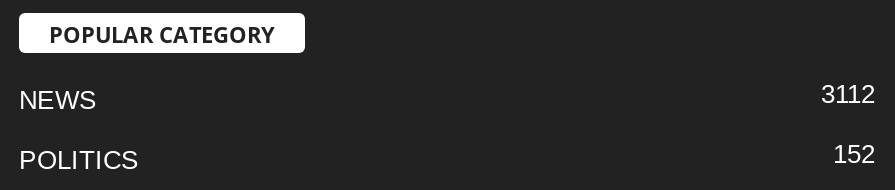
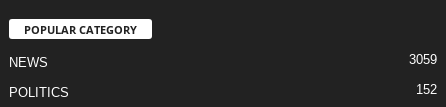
[821,80,875,110] 3112 -> [409,52,437,67] 3059

